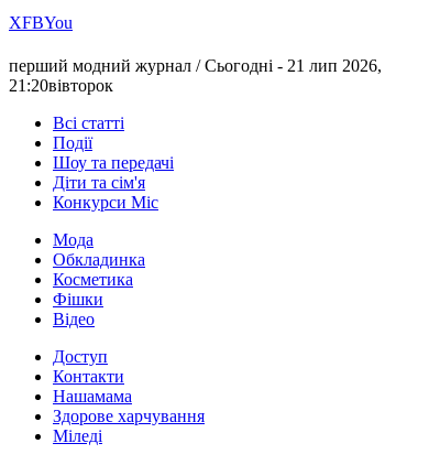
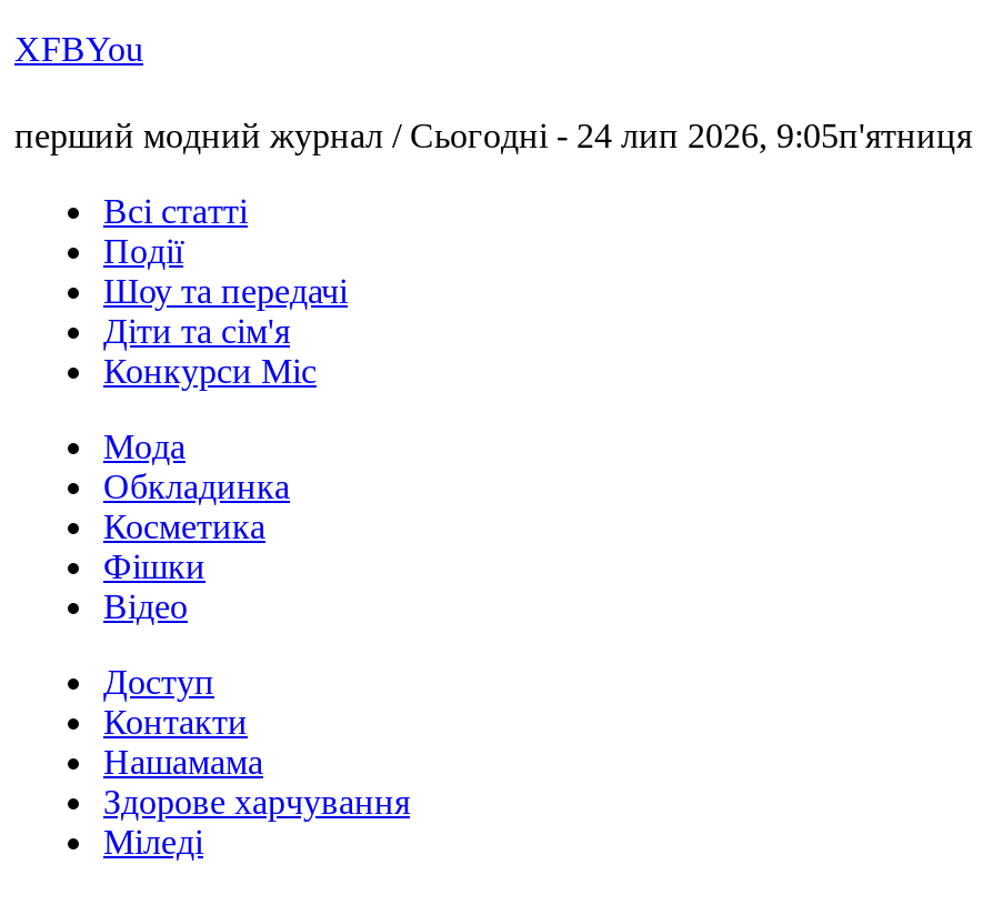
[9,57,382,95] перший модний журнал / Сьогодні - 21 лип 2026, | 21:20вівторок -> [14,117,972,155] перший модний журнал / Сьогодні - 24 лип 2026, 9:05п'ятниця

